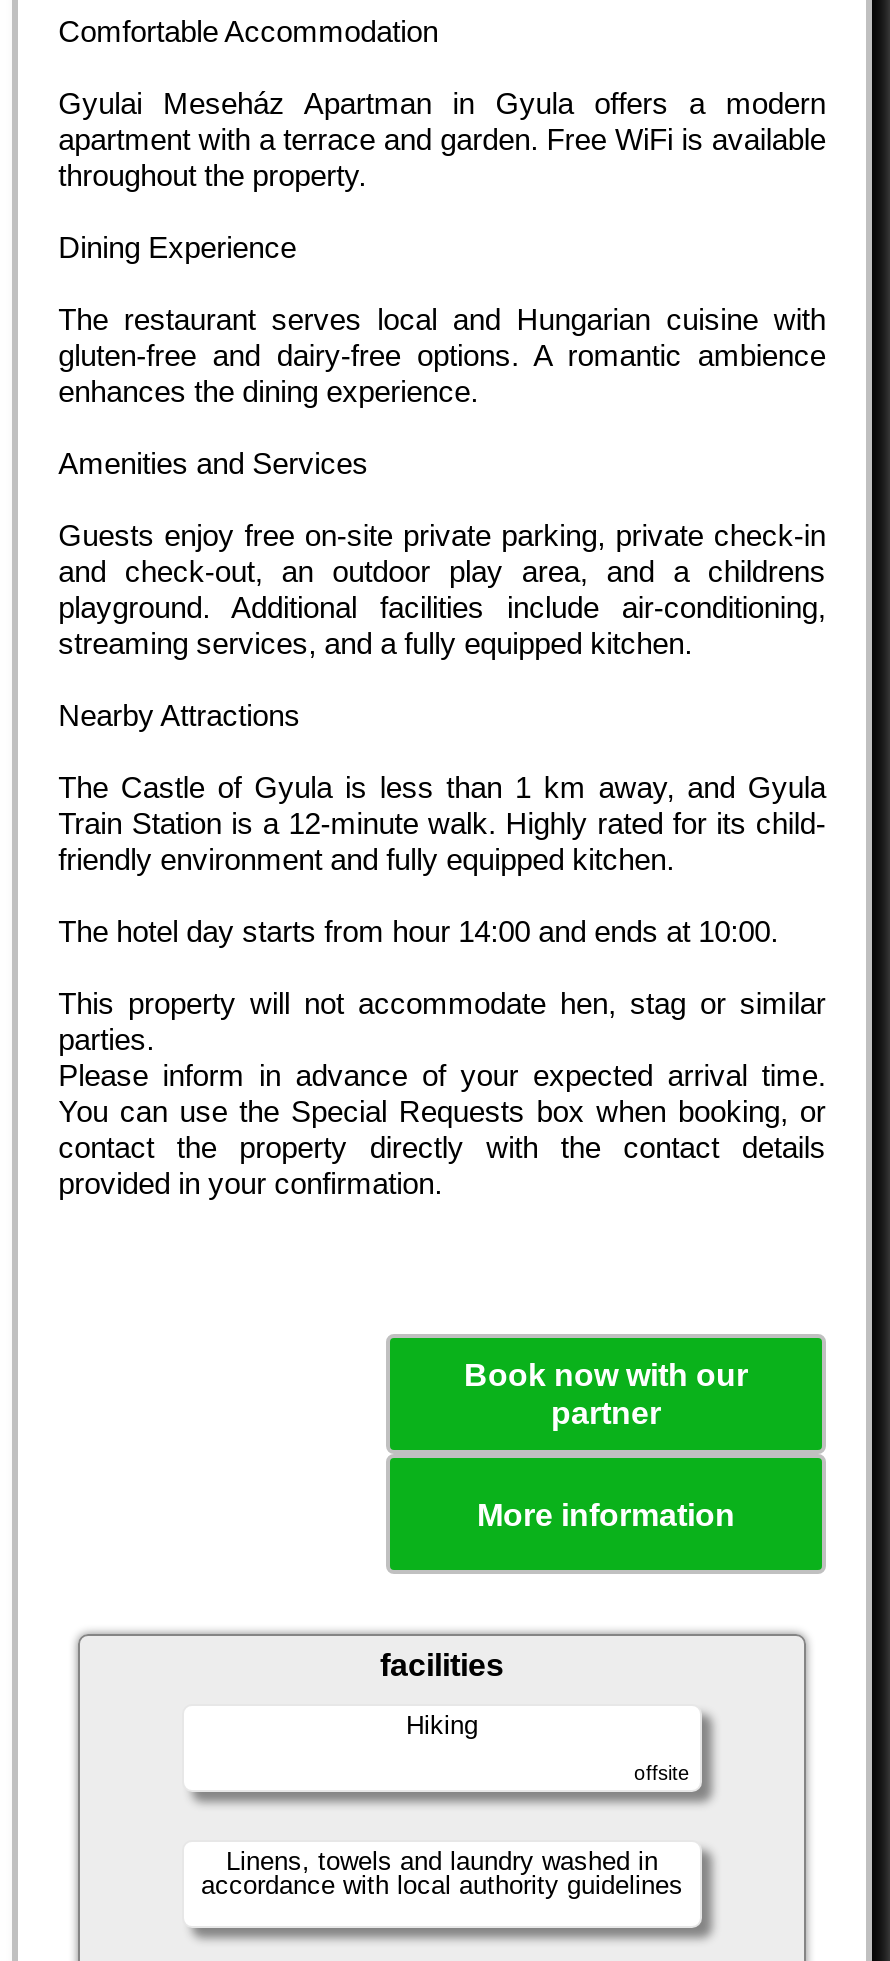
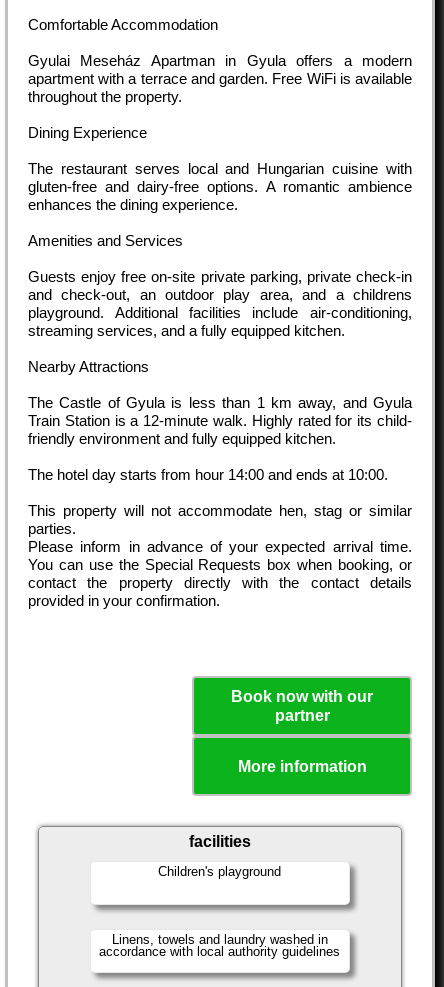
[406,1710,690,1784] Hiking | offsite -> [158,864,281,879] Children's playground

